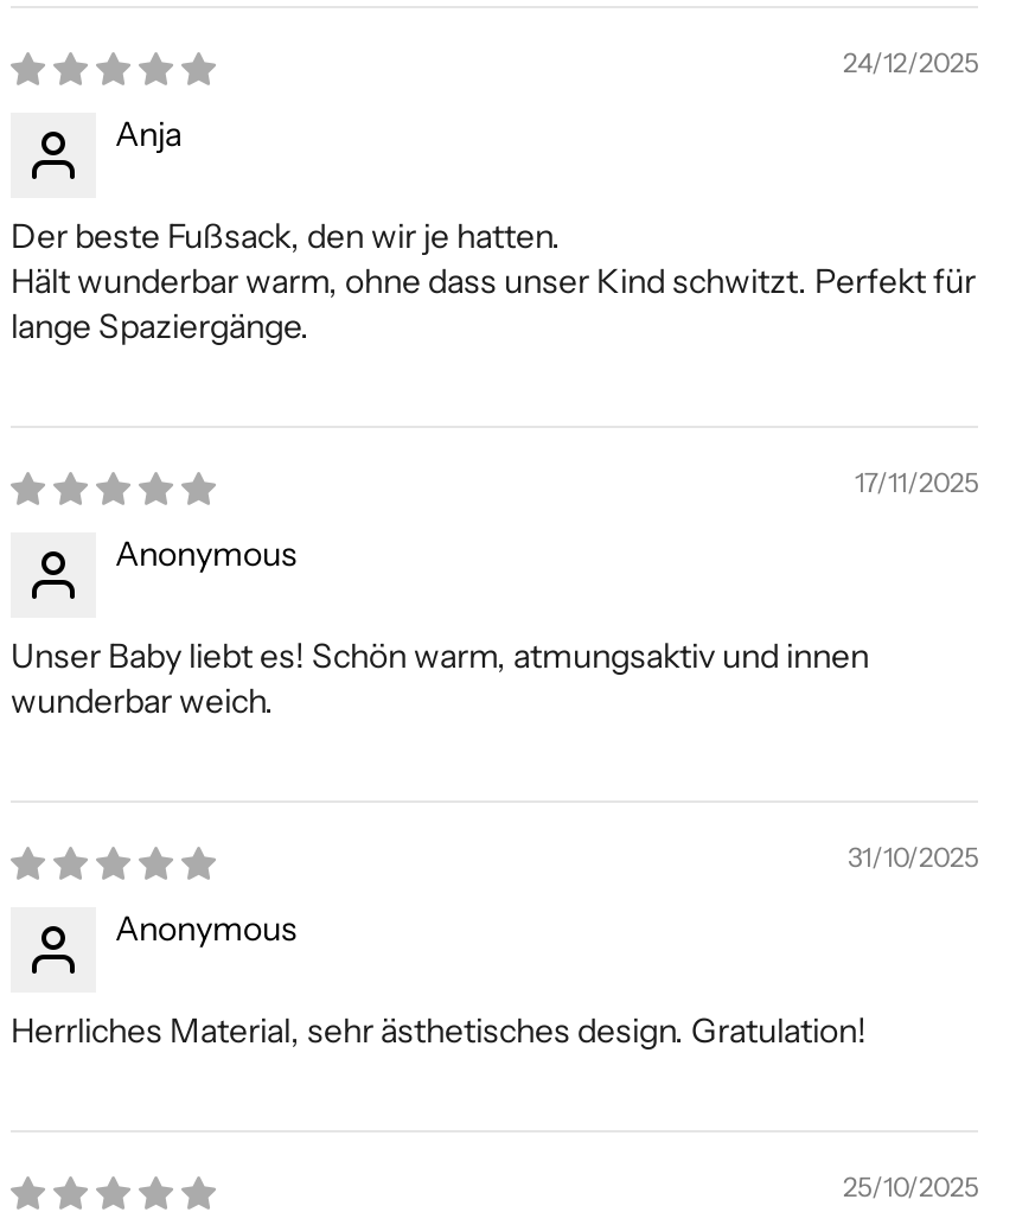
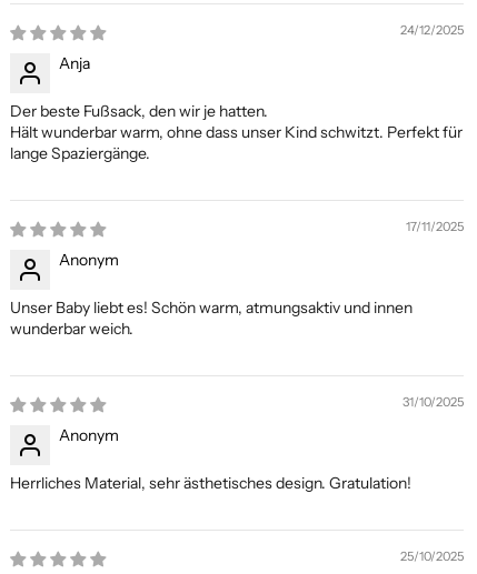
[115,532,298,575] Anonymous -> [59,250,119,270] Anonym
[115,907,298,949] Anonymous -> [59,425,119,445] Anonym

